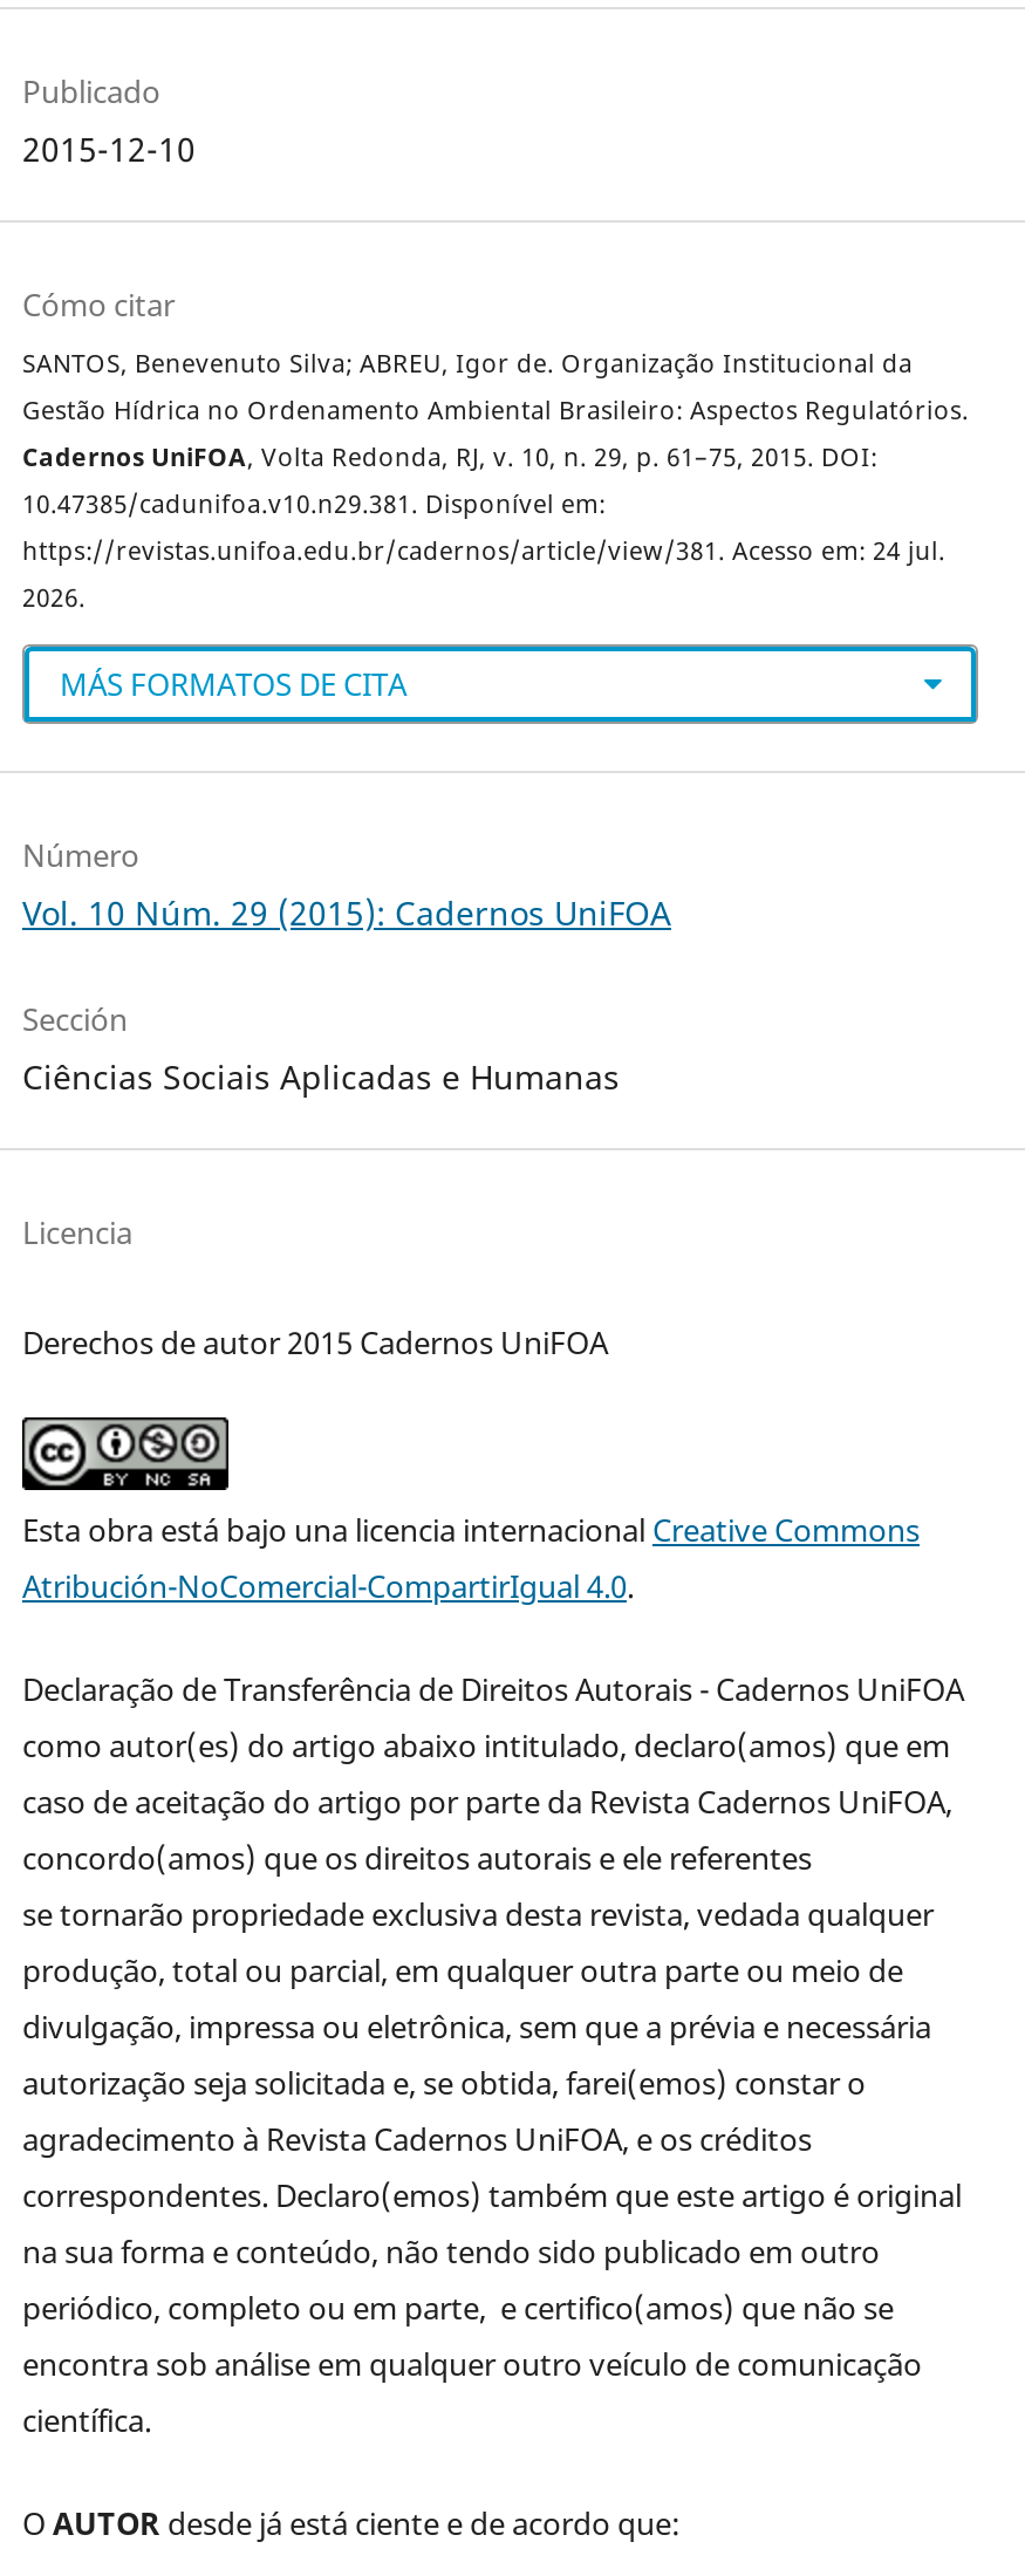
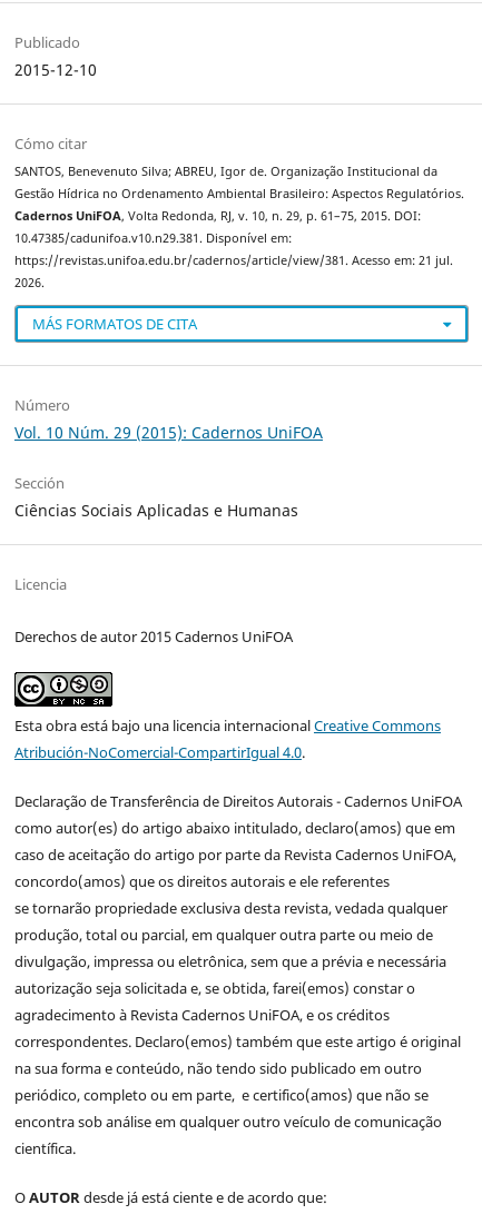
[22,533,945,566] https://revistas.unifoa.edu.br/cadernos/article/view/381. Acesso em: 24 jul. -> [14,252,453,268] https://revistas.unifoa.edu.br/cadernos/article/view/381. Acesso em: 21 jul.

